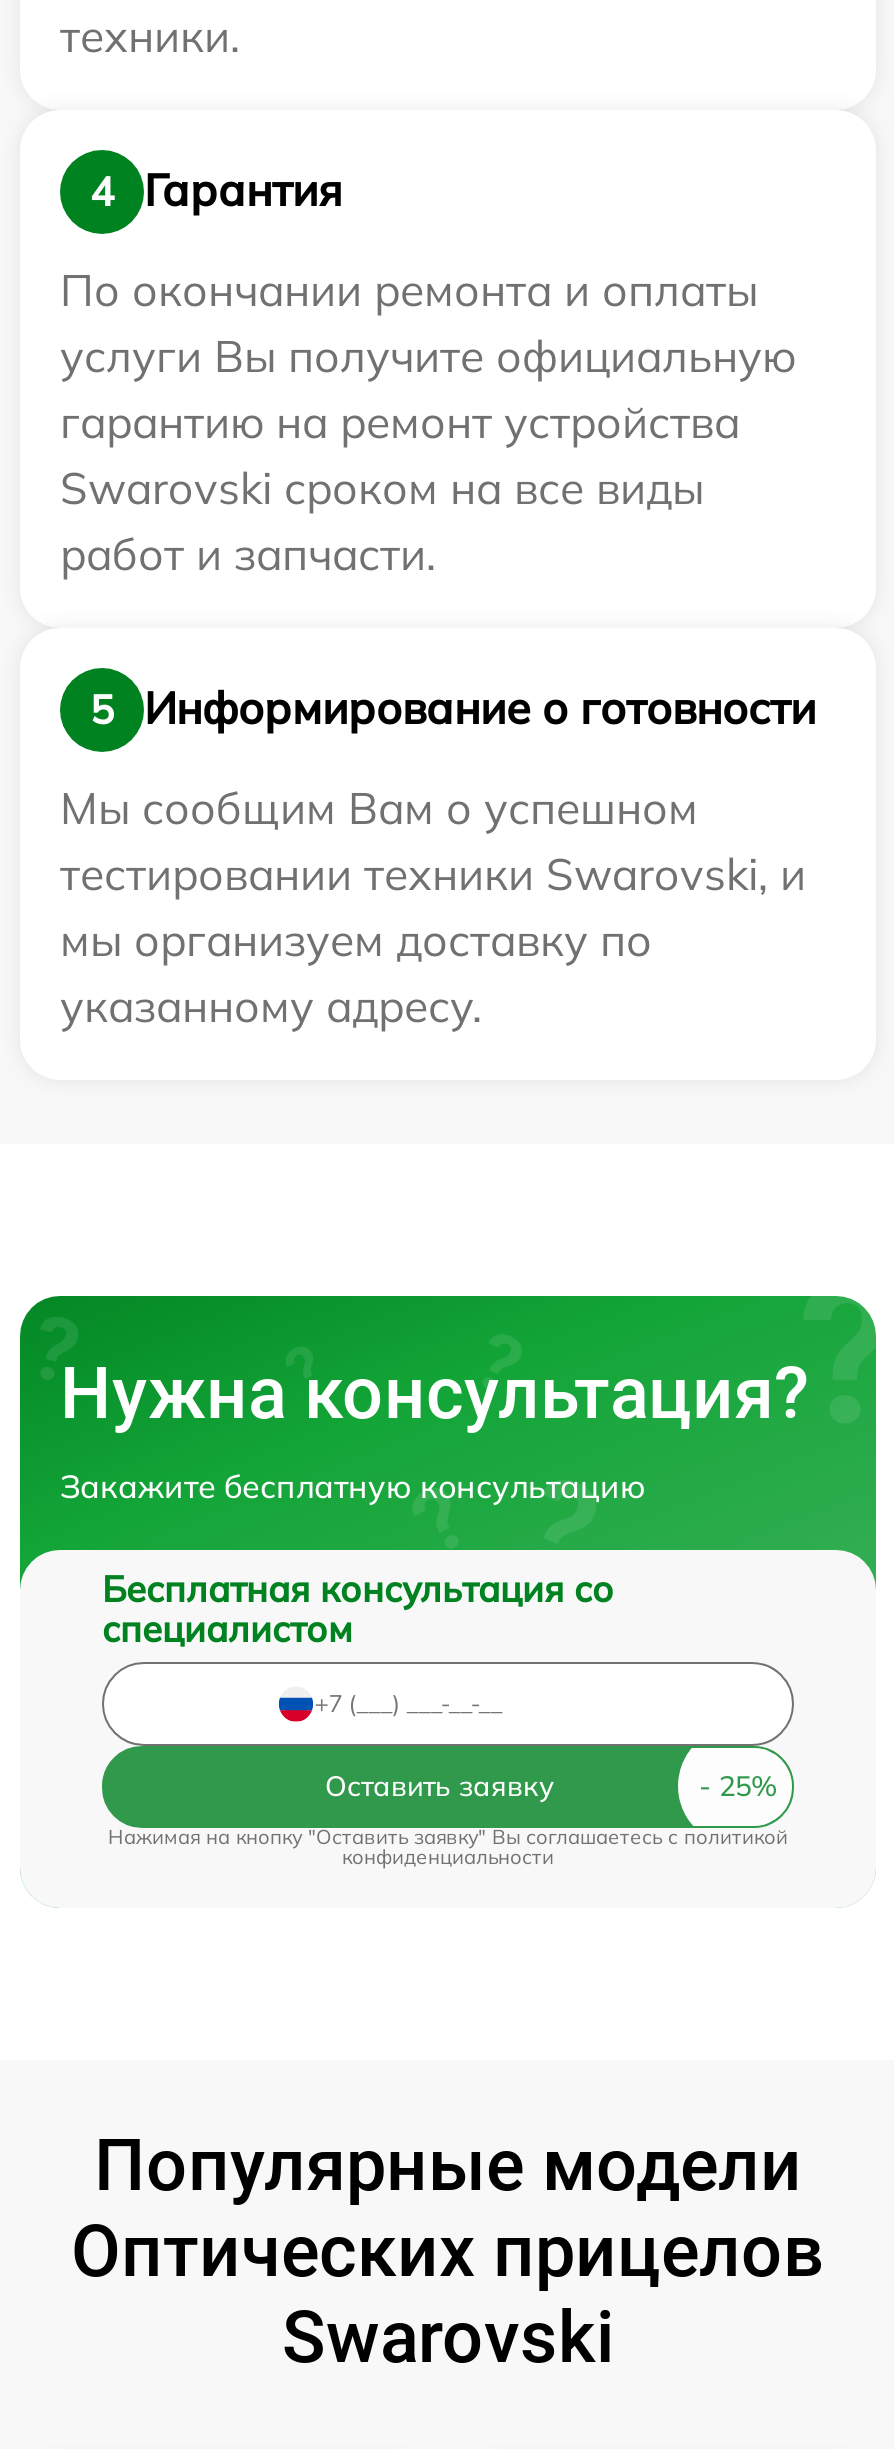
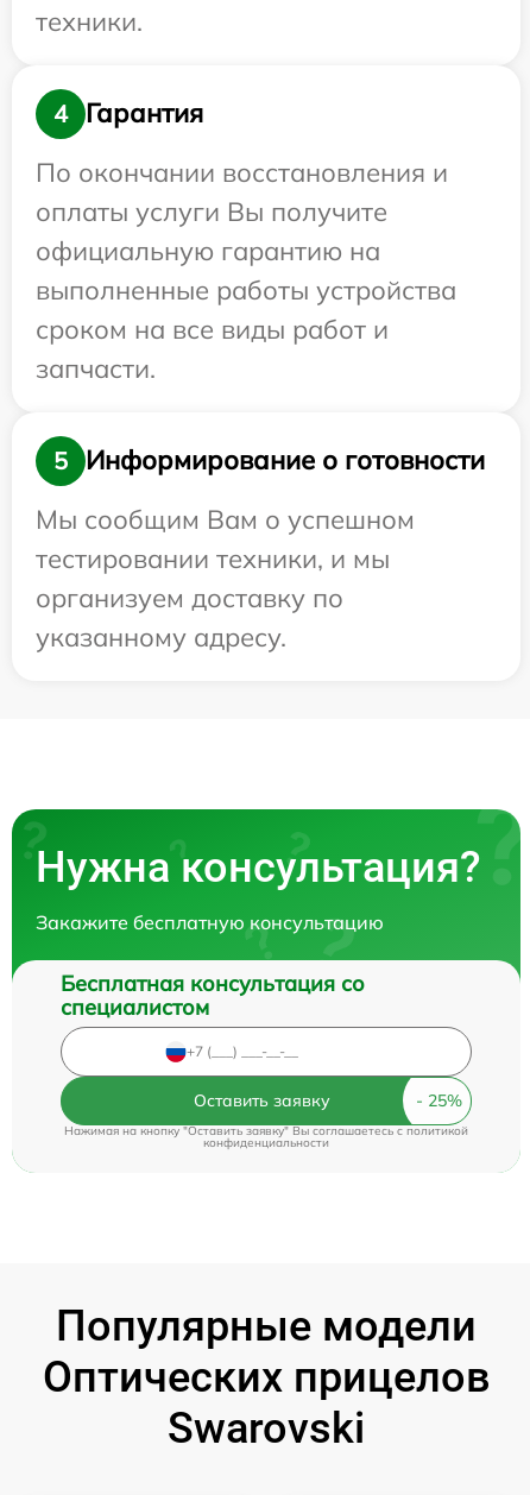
[60,261,796,581] По окончании ремонта и оплаты | услуги Вы получите официальную | гарантию на ремонт устройства | Swarovski сроком на все виды | работ и запчасти. -> [36,155,456,385] По окончании восстановления и | оплаты услуги Вы получите | официальную гарантию на | выполненные работы устройства | сроком на все виды работ и | запчасти.
[60,845,806,967] тестировании техники Swarovski, и | мы организуем доставку по -> [36,542,390,614] тестировании техники, и мы | организуем доставку по

